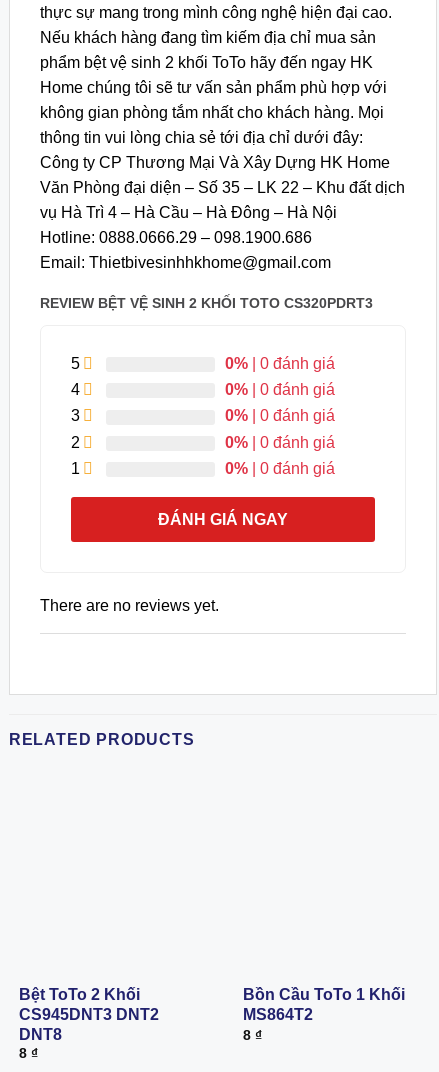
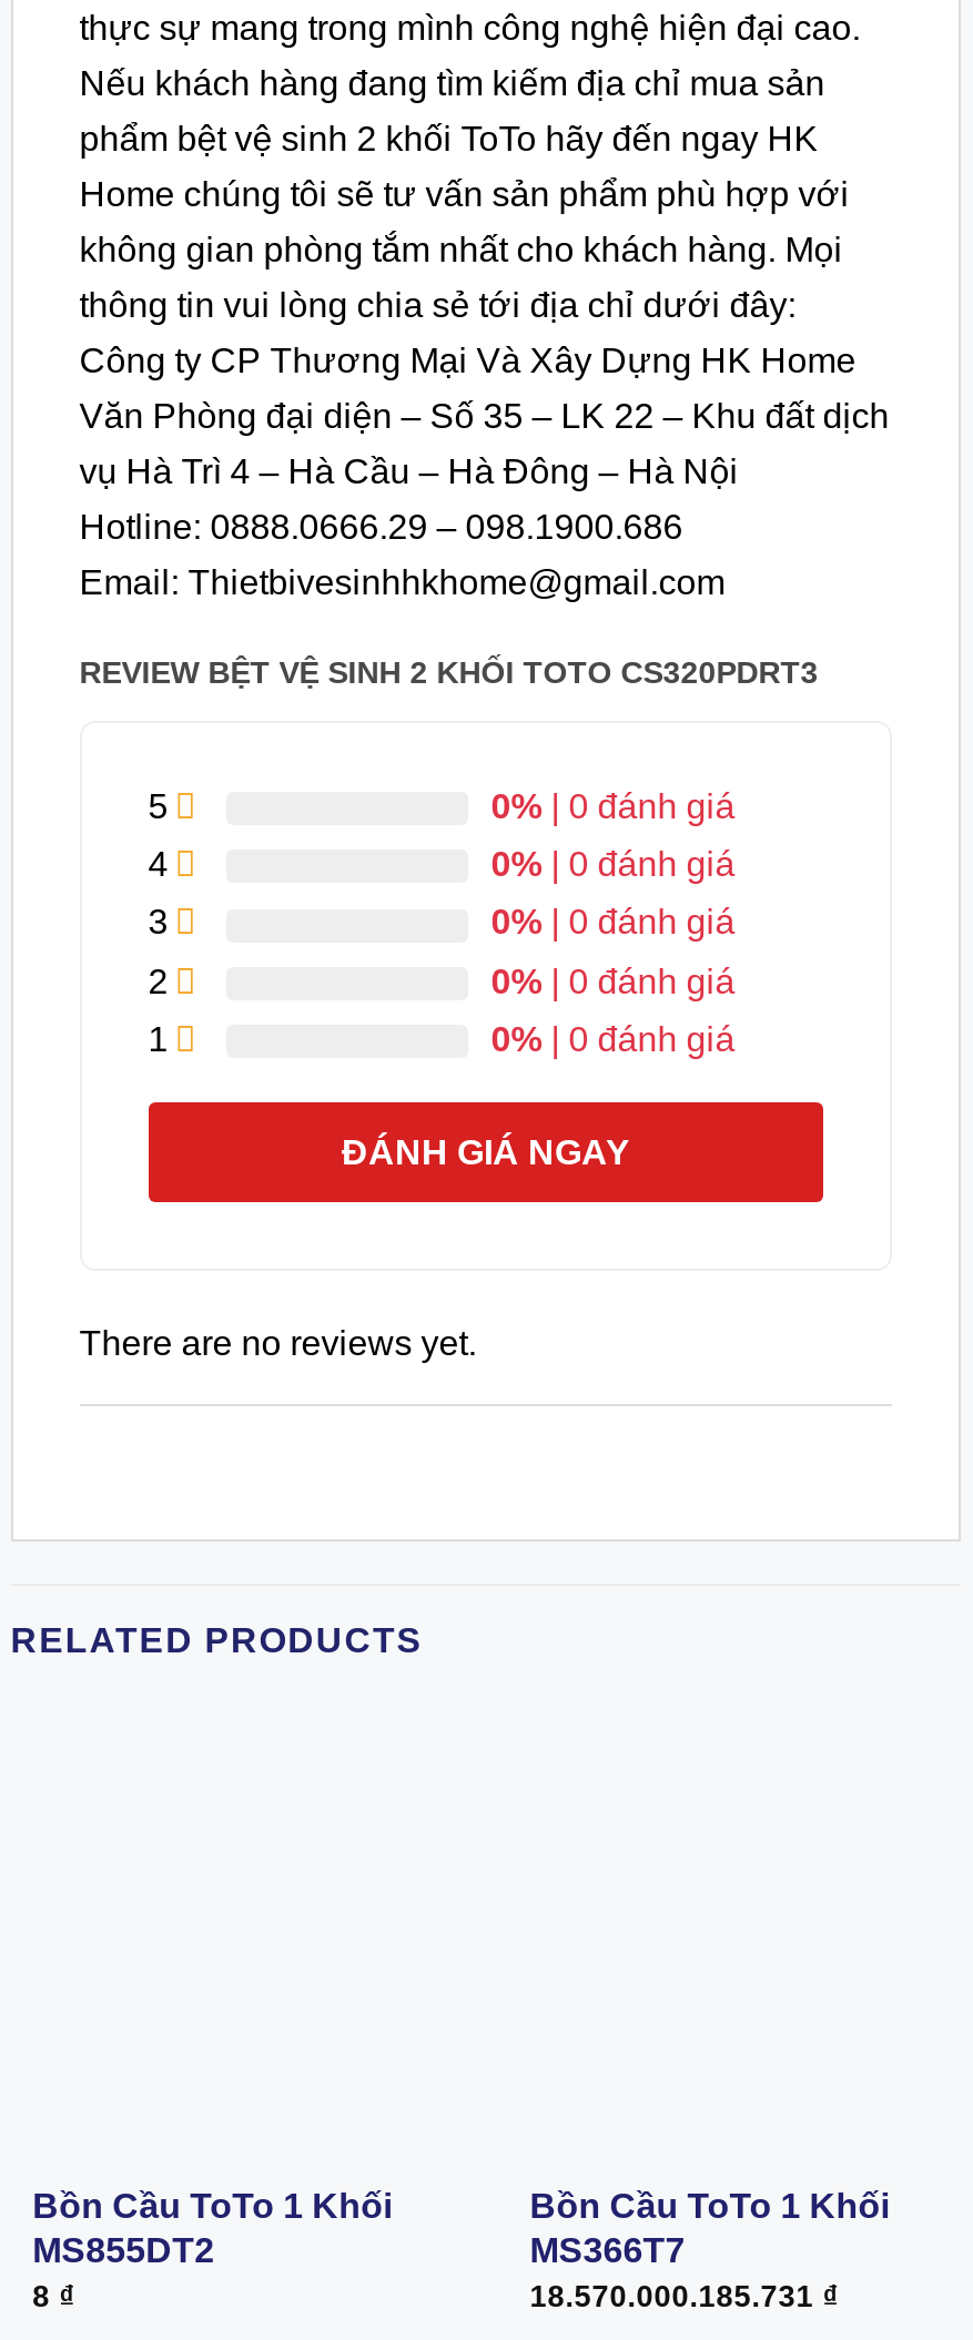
[19,986,159,1043] Bệt ToTo 2 Khối | CS945DNT3 DNT2 | DNT8 -> [32,2186,392,2268] Bồn Cầu ToTo 1 Khối | MS855DT2
[243,1006,313,1043] MS864T2 | 8 ₫ -> [530,2231,838,2312] MS366T7 | 18.570.000.185.731 ₫

